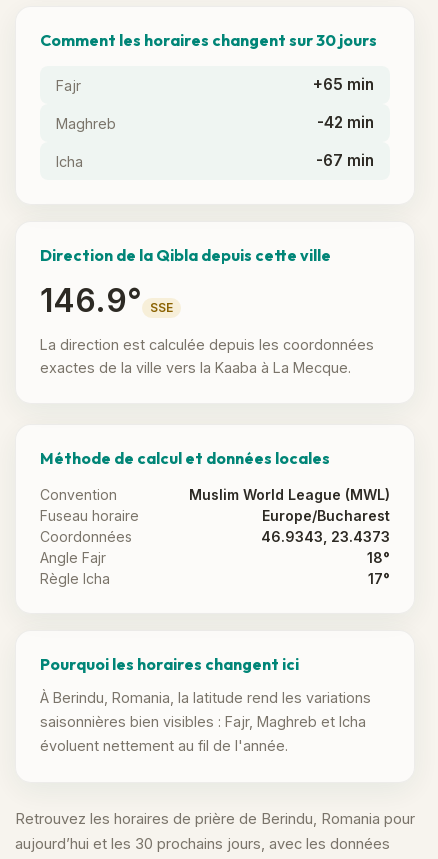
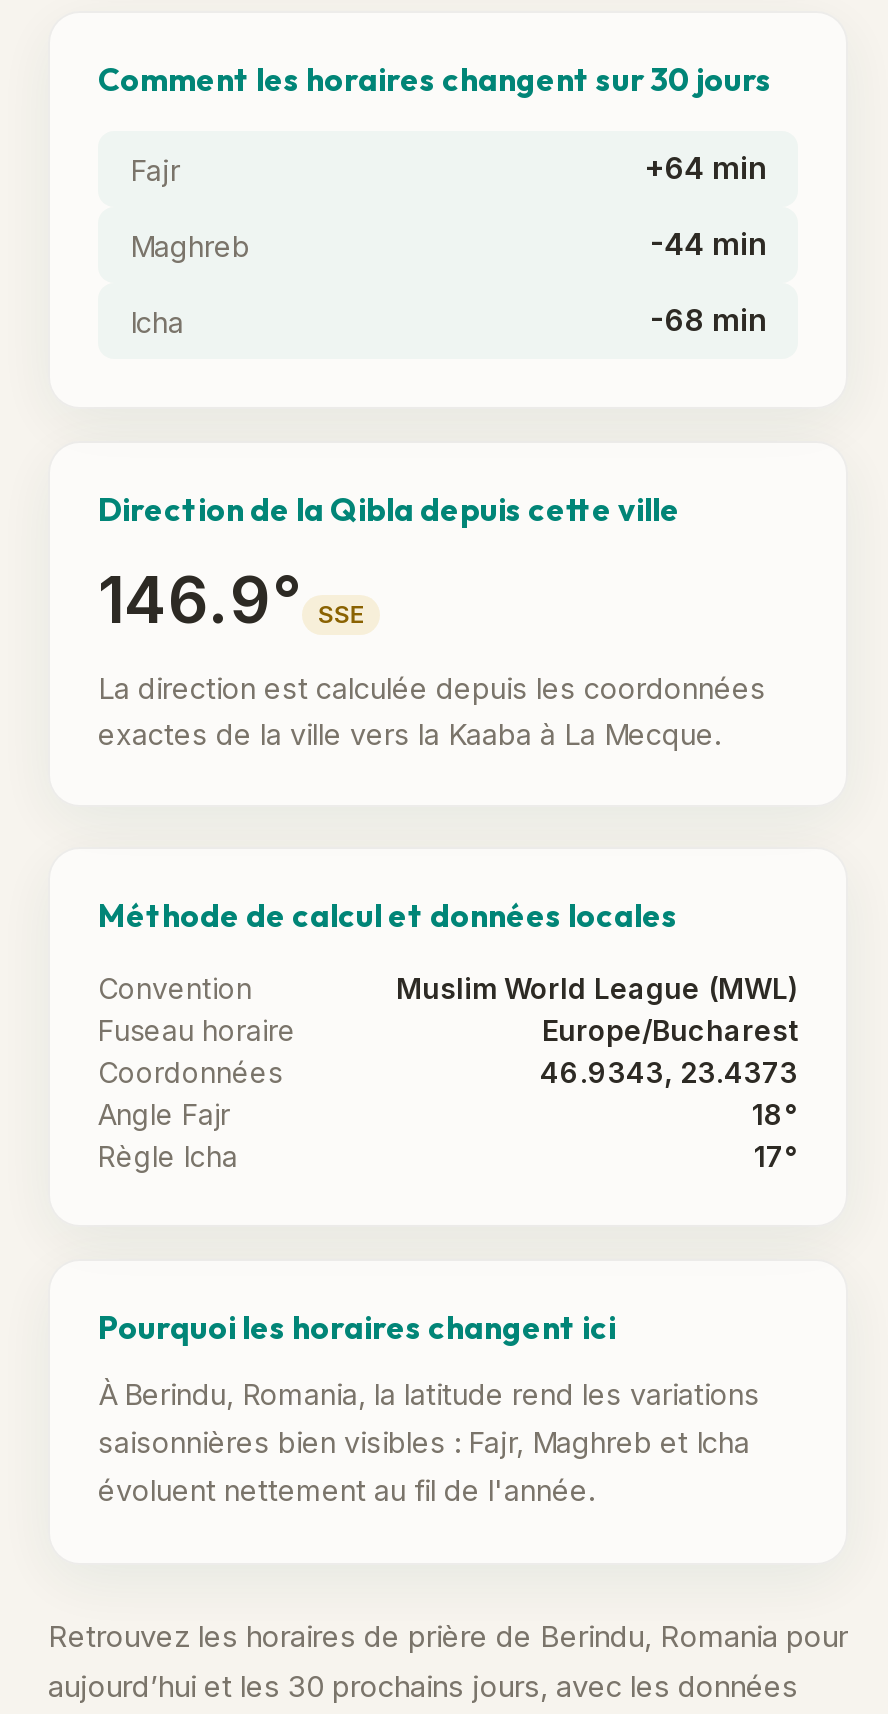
[313,75,374,94] +65 min -> [644,149,766,187] +64 min
[317,113,374,132] -42 min -> [650,225,766,263] -44 min
[316,151,374,170] -67 min -> [650,301,766,339] -68 min

